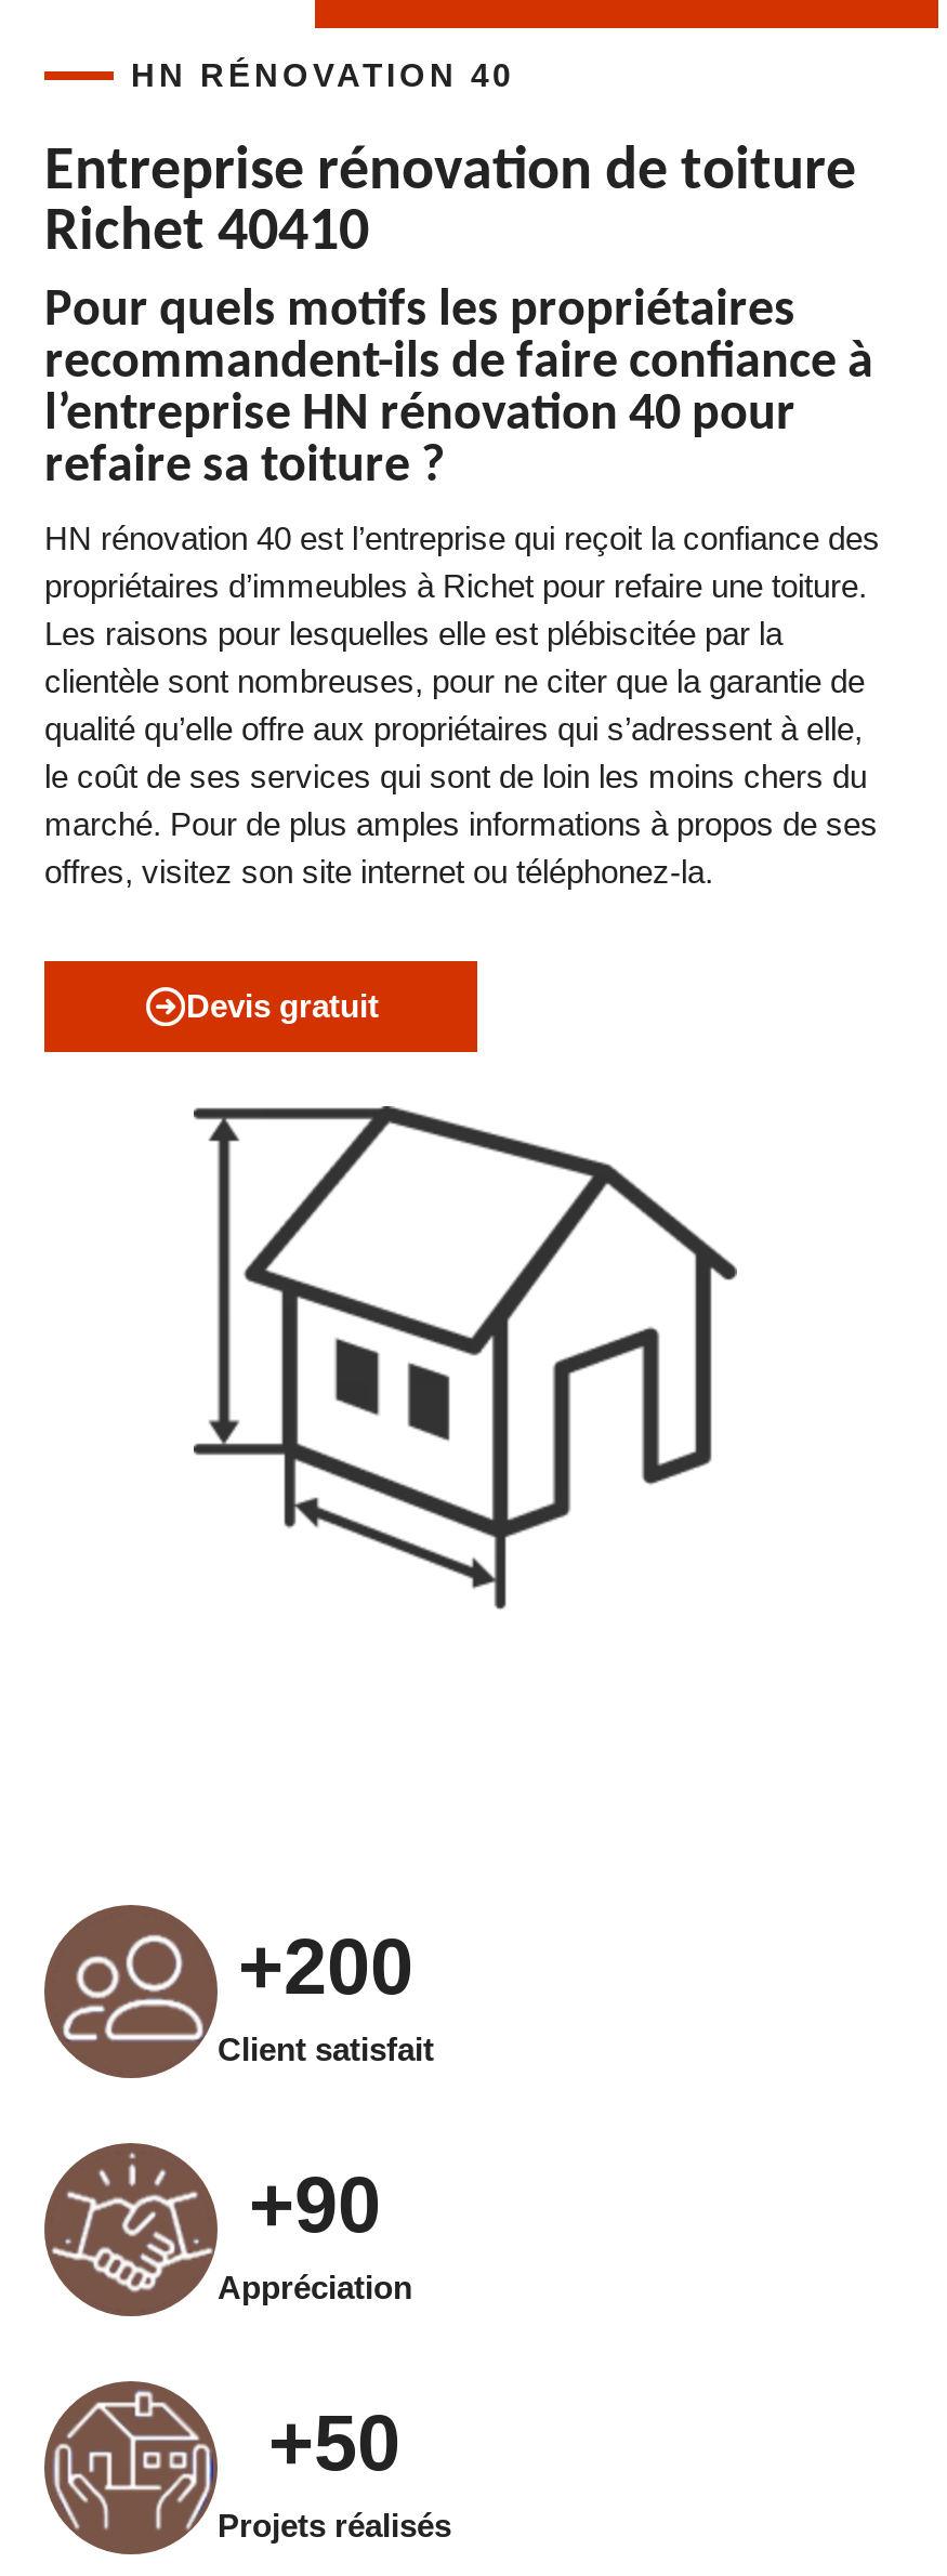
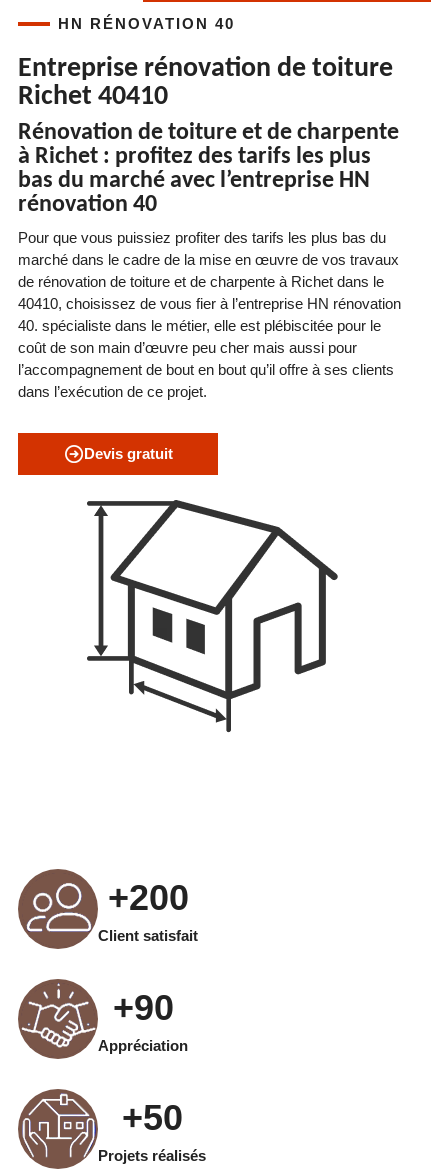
[44,286,873,494] Pour quels motifs les propriétaires | recommandent-ils de faire confiance à | l’entreprise HN rénovation 40 pour | refaire sa toiture ? -> [18,121,399,217] Rénovation de toiture et de charpente | à Richet : profitez des tarifs les plus | bas du marché avec l’entreprise HN | rénovation 40
[44,520,880,890] HN rénovation 40 est l’entreprise qui reçoit la confiance des | propriétaires d’immeubles à Richet pour refaire une toiture. | Les raisons pour lesquelles elle est plébiscitée par la | clientèle sont nombreuses, pour ne citer que la garantie de | qualité qu’elle offre aux propriétaires qui s’adressent à elle, | le coût de ses services qui sont de loin les moins chers du | marché. Pour de plus amples informations à propos de ses | offres, visitez son site internet ou téléphonez-la. -> [18,229,401,400] Pour que vous puissiez profiter des tarifs les plus bas du | marché dans le cadre de la mise en œuvre de vos travaux | de rénovation de toiture et de charpente à Richet dans le | 40410, choisissez de vous fier à l’entreprise HN rénovation | 40. spécialiste dans le métier, elle est plébiscitée pour le | coût de son main d’œuvre peu cher mais aussi pour | l’accompagnement de bout en bout qu’il offre à ses clients | dans l’exécution de ce projet.

